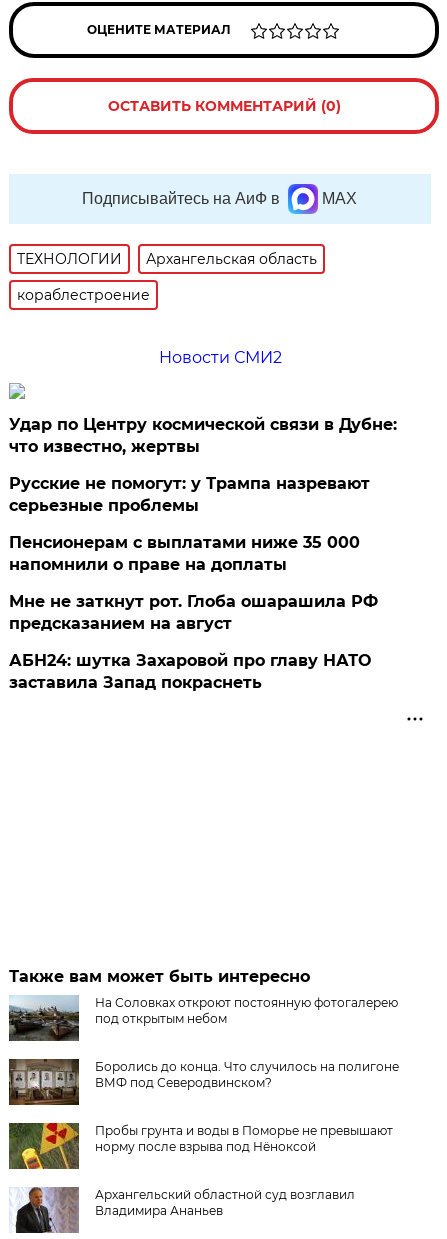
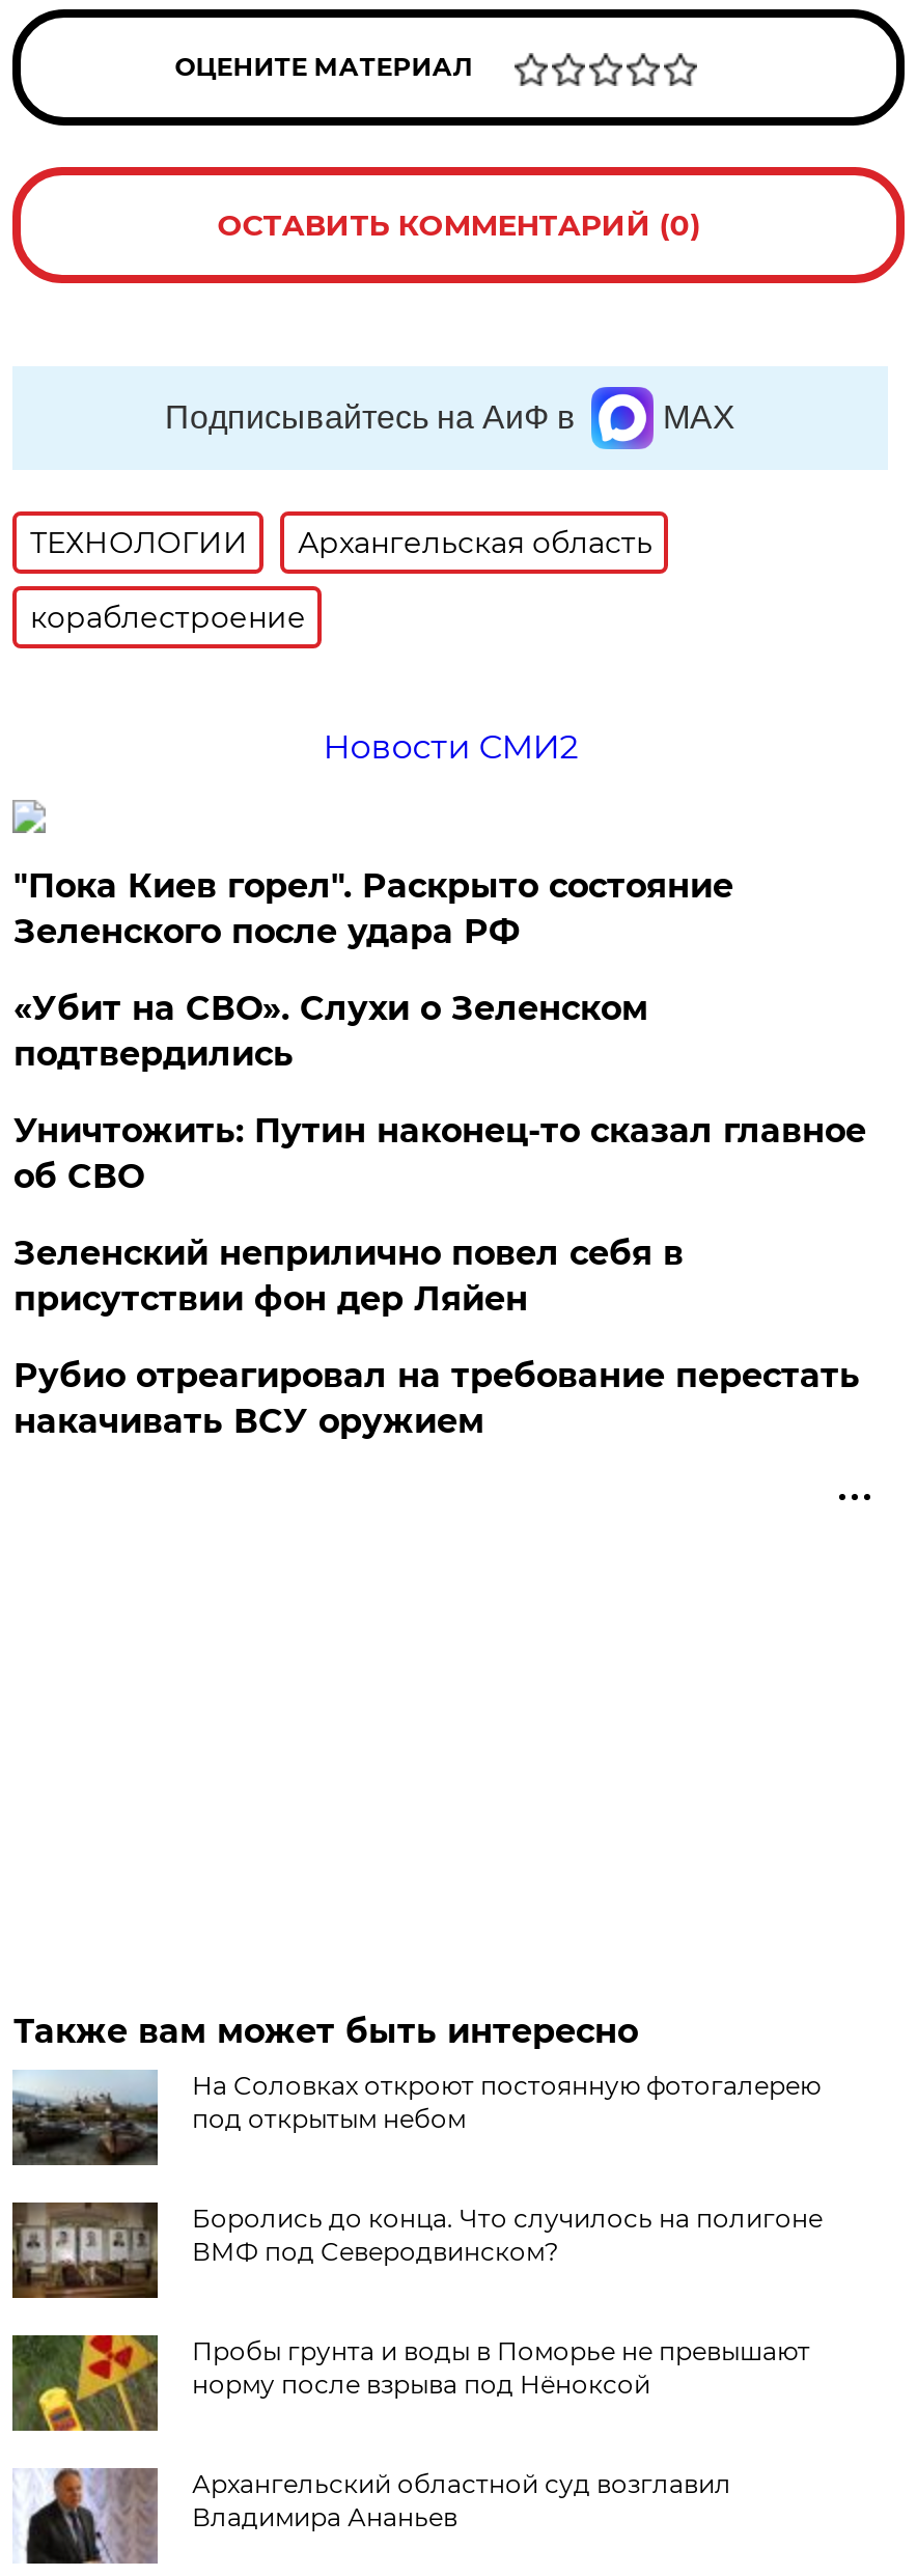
[9,415,397,456] Удар по Центру космической связи в Дубне: | что известно, жертвы -> [13,866,733,951] "Пока Киев горел". Раскрыто состояние | Зеленского после удара РФ
[9,474,370,515] Русские не помогут: у Трампа назревают | серьезные проблемы -> [13,988,648,1074] «Убит на СВО». Слухи о Зеленском | подтвердились
[9,533,360,574] Пенсионерам с выплатами ниже 35 000 | напомнили о праве на доплаты -> [13,1111,866,1196] Уничтожить: Путин наконец-то сказал главное | об СВО
[9,592,378,633] Мне не заткнут рот. Глоба ошарашила РФ | предсказанием на август -> [13,1233,683,1318] Зеленский неприлично повел cебя в | присутствии фон дер Ляйен
[9,651,371,692] АБН24: шутка Захаровой про главу НАТО | заставила Запад покраснеть -> [13,1356,860,1441] Рубио отреагировал на требование перестать | накачивать ВСУ оружием

